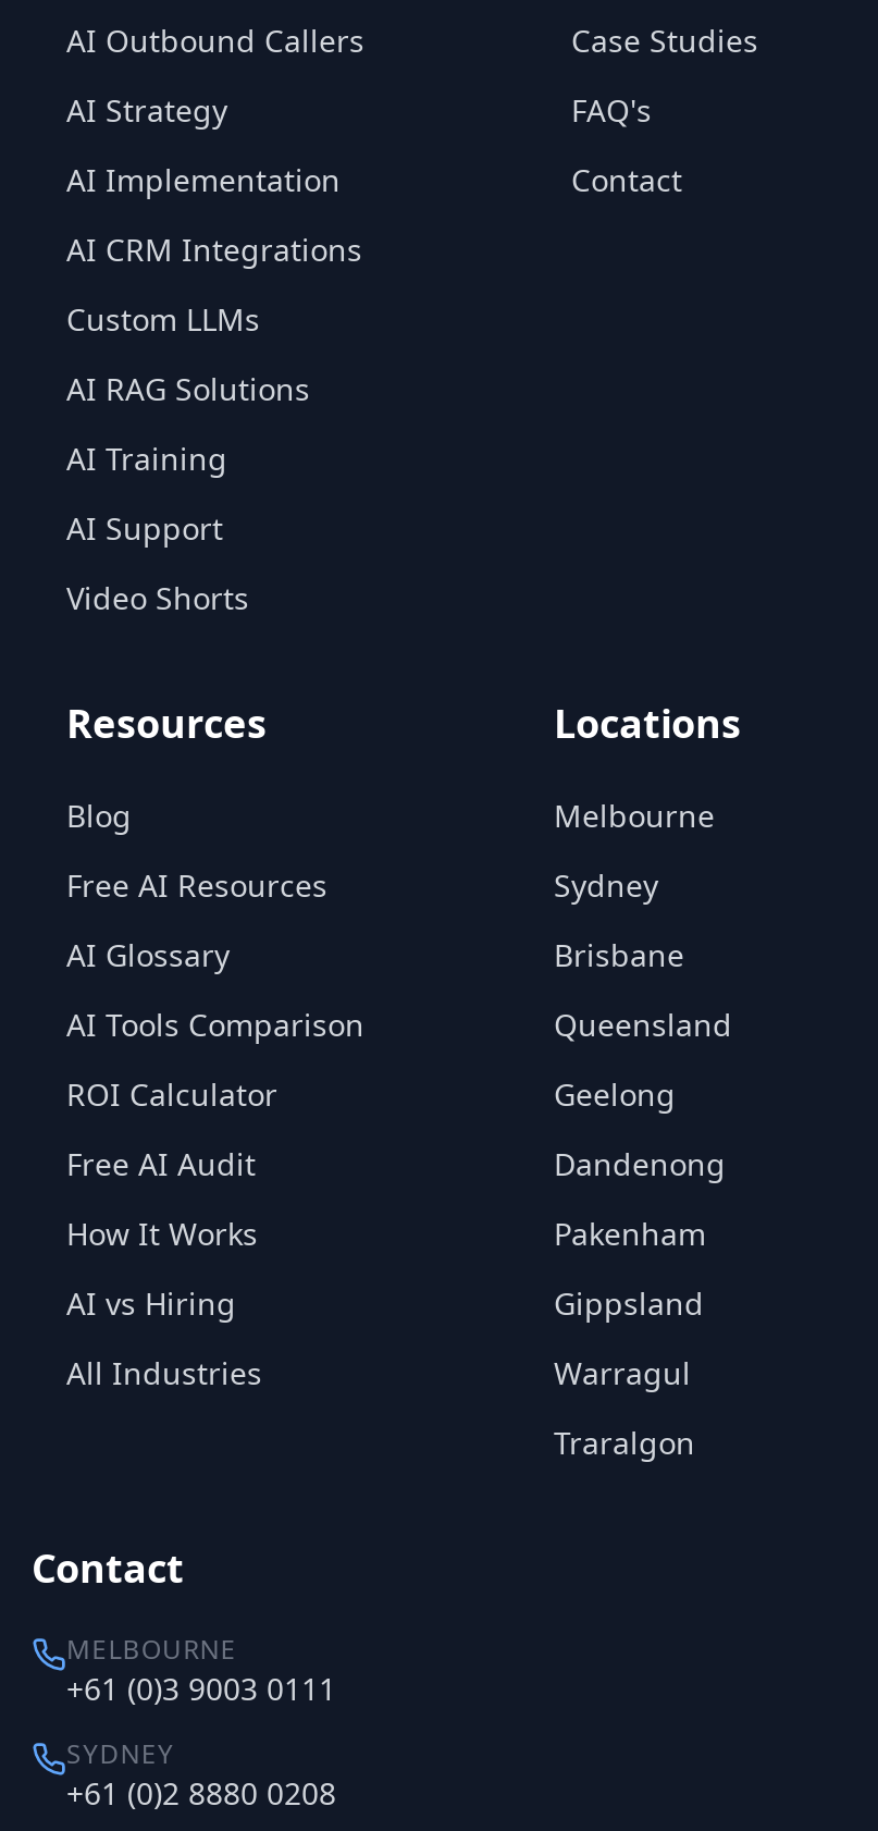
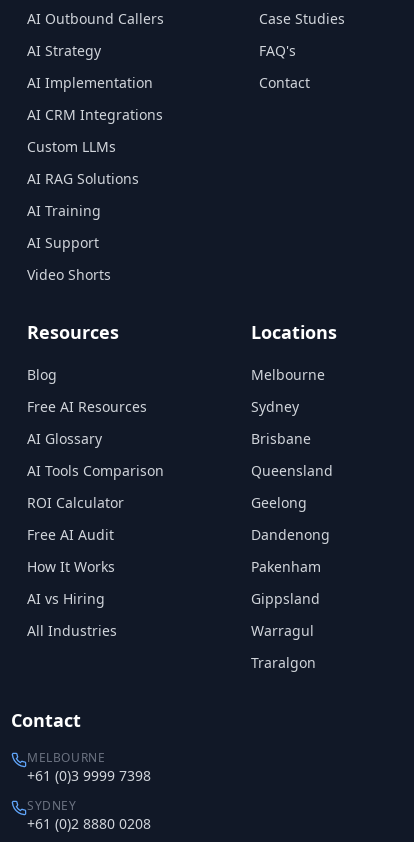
[66,1668,336,1709] +61 (0)3 9003 0111 -> [27,766,151,785] +61 (0)3 9999 7398

